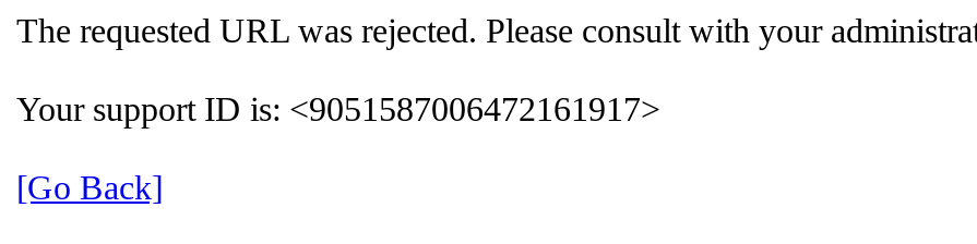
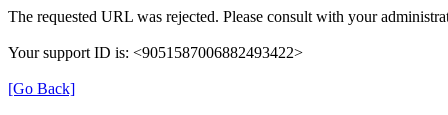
[16,90,660,127] Your support ID is: <9051587006472161917> -> [8,44,303,61] Your support ID is: <9051587006882493422>

